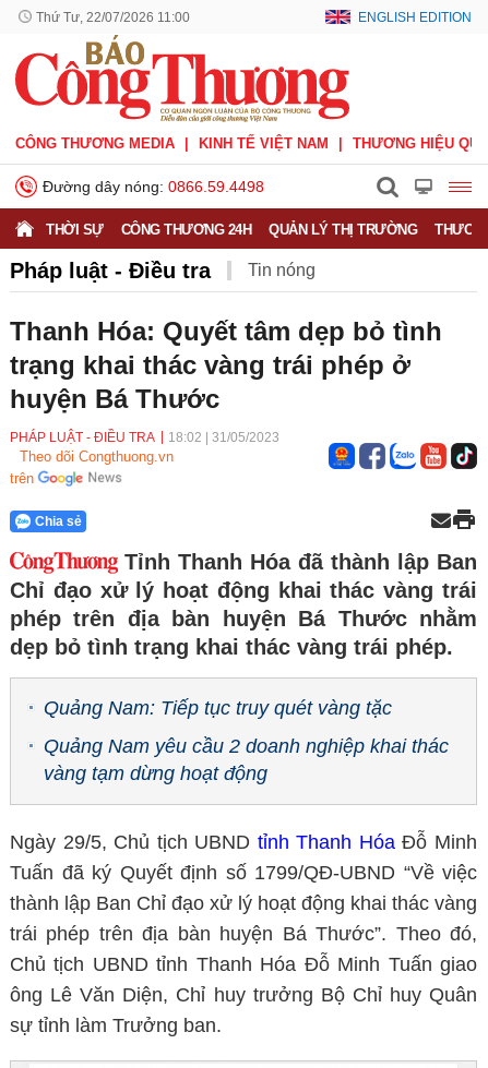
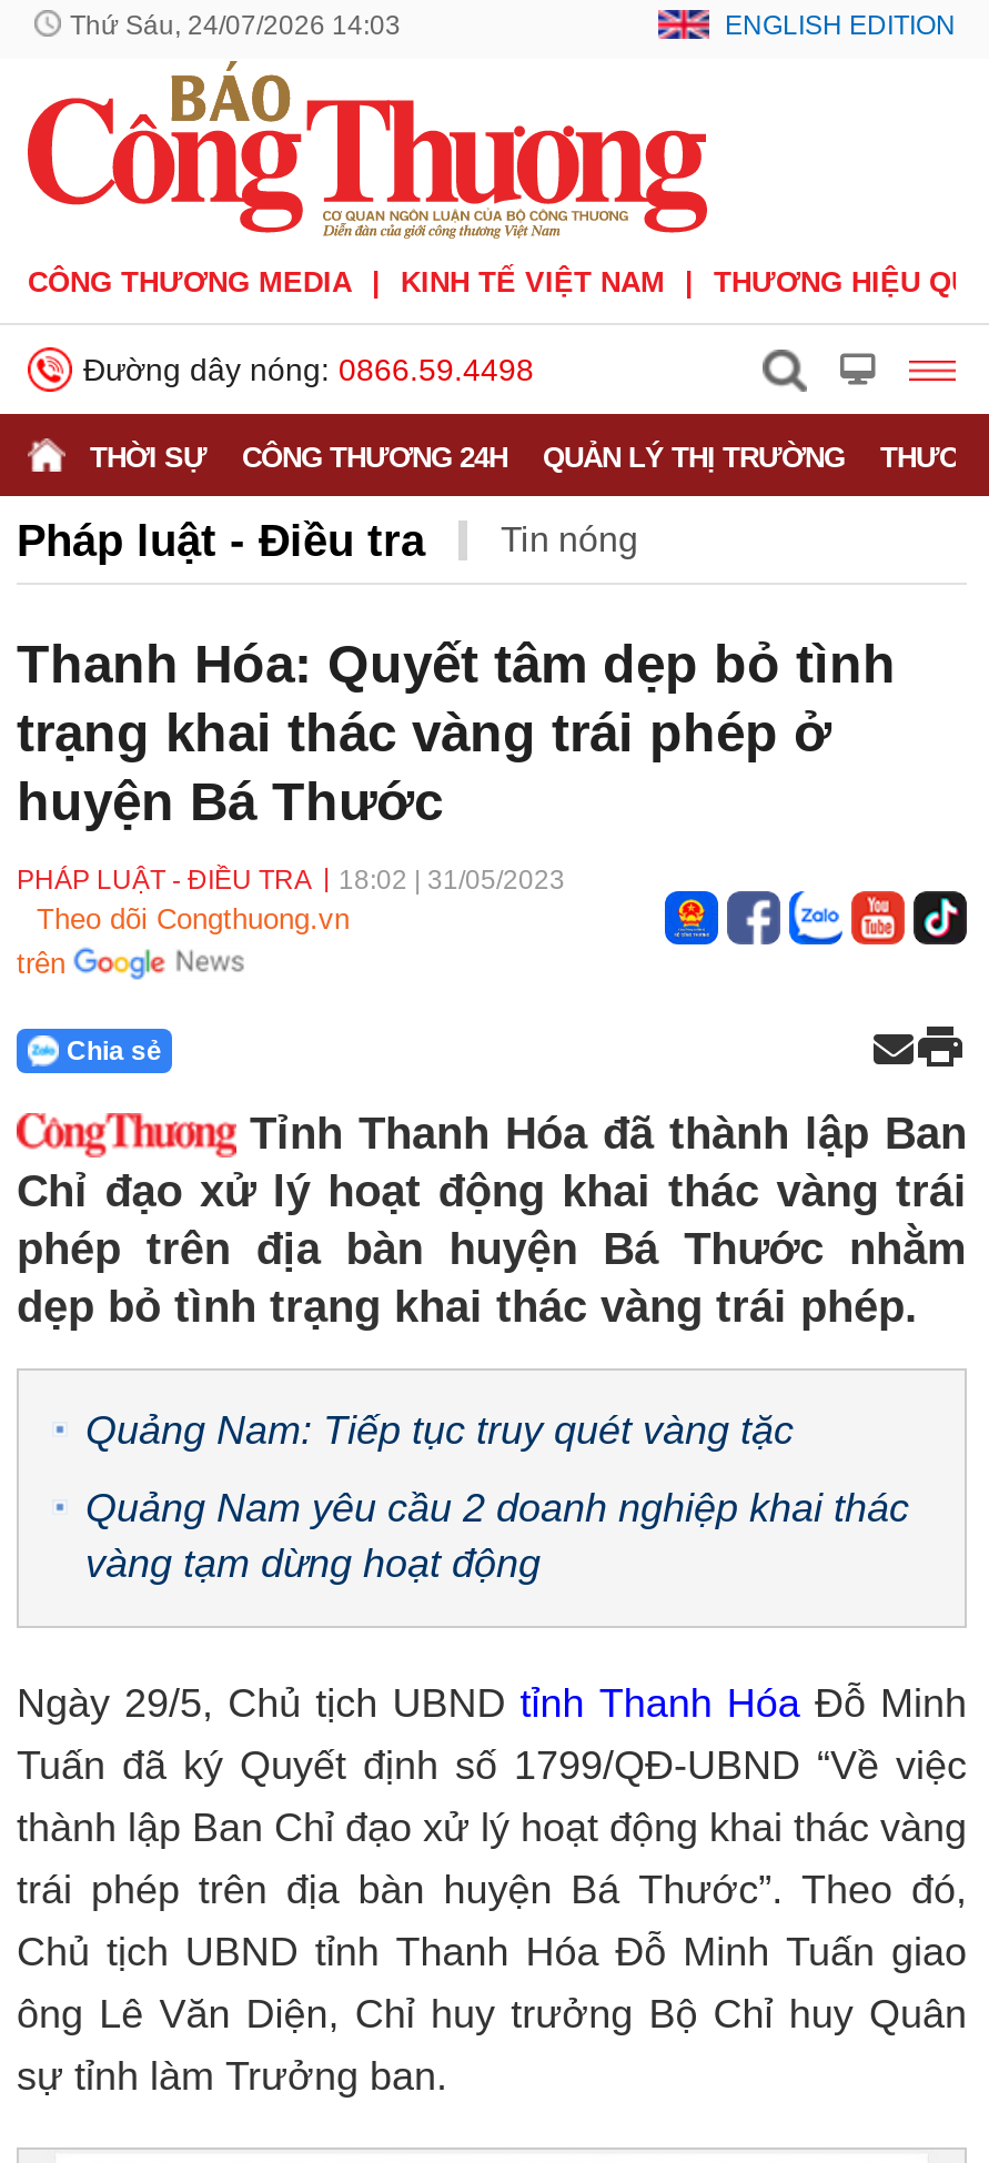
[36,10,190,25] Thứ Tư, 22/07/2026 11:00 -> [70,10,401,41] Thứ Sáu, 24/07/2026 14:03

